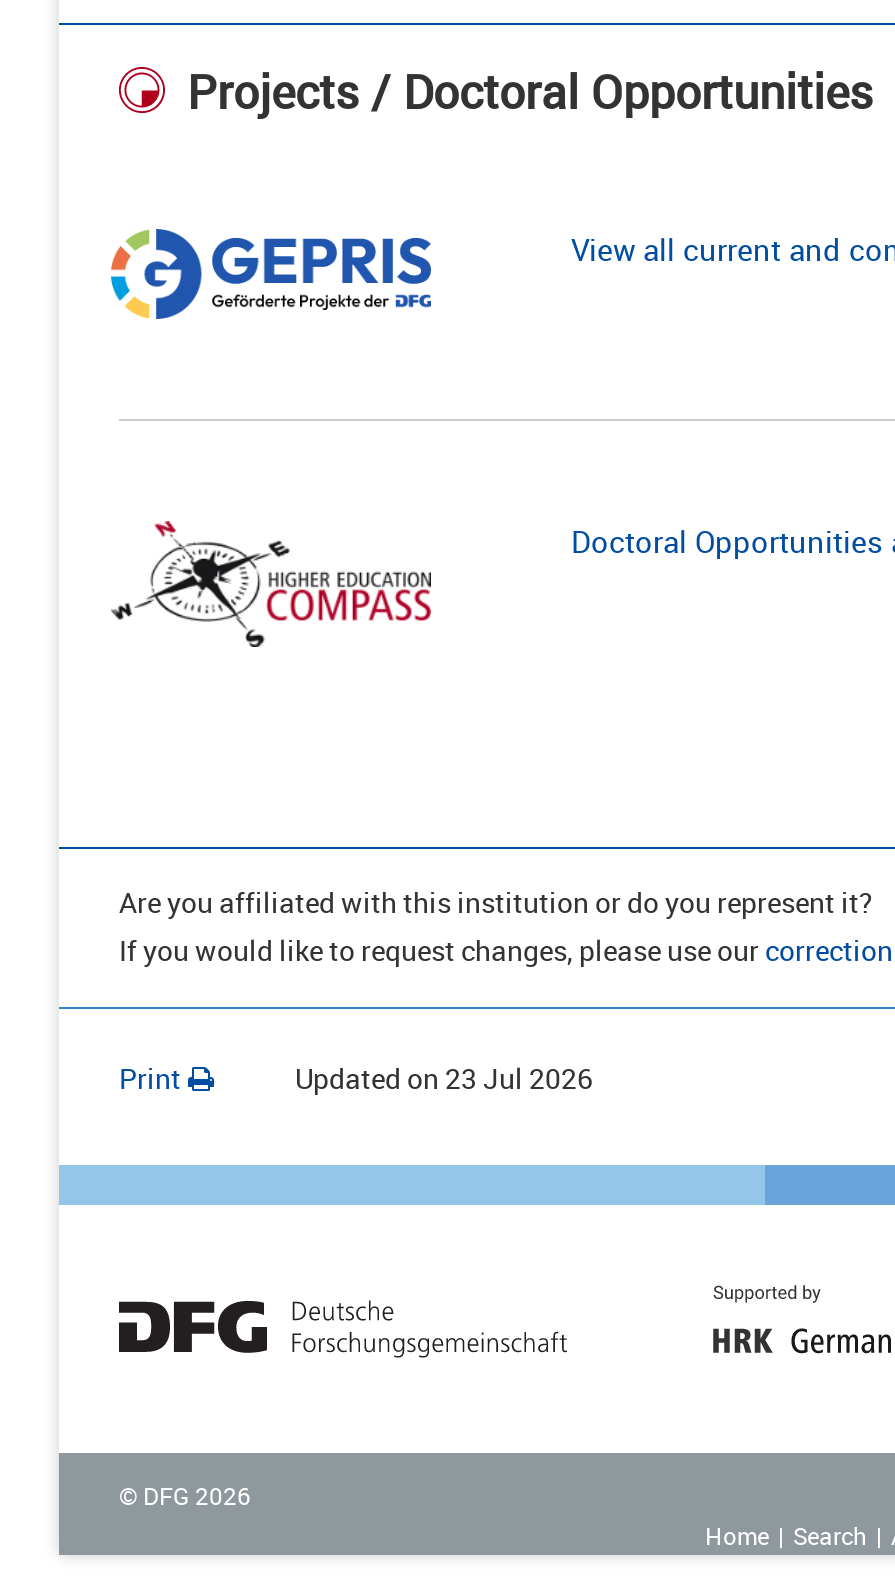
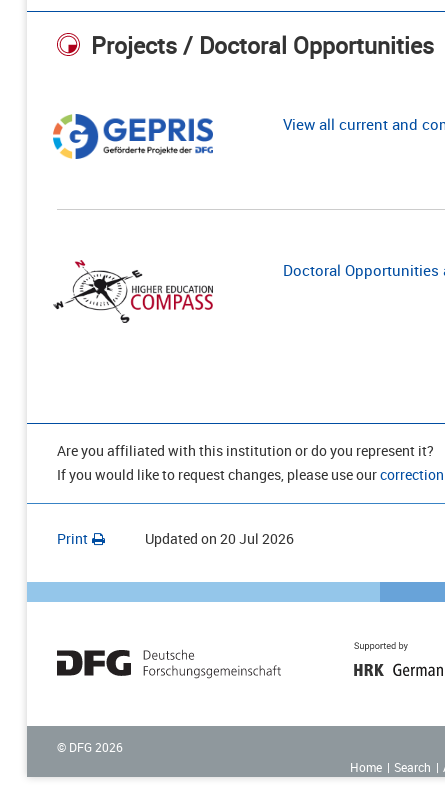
[295,1059,593,1097] Updated on 23 Jul 2026 -> [145,529,294,548] Updated on 20 Jul 2026

